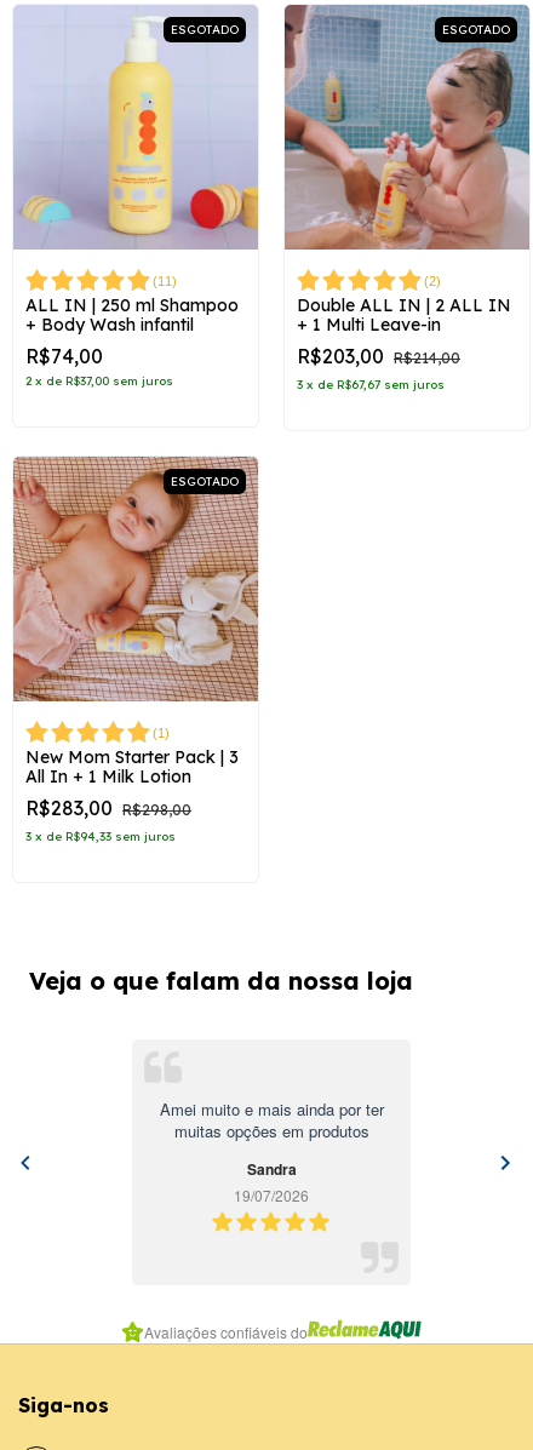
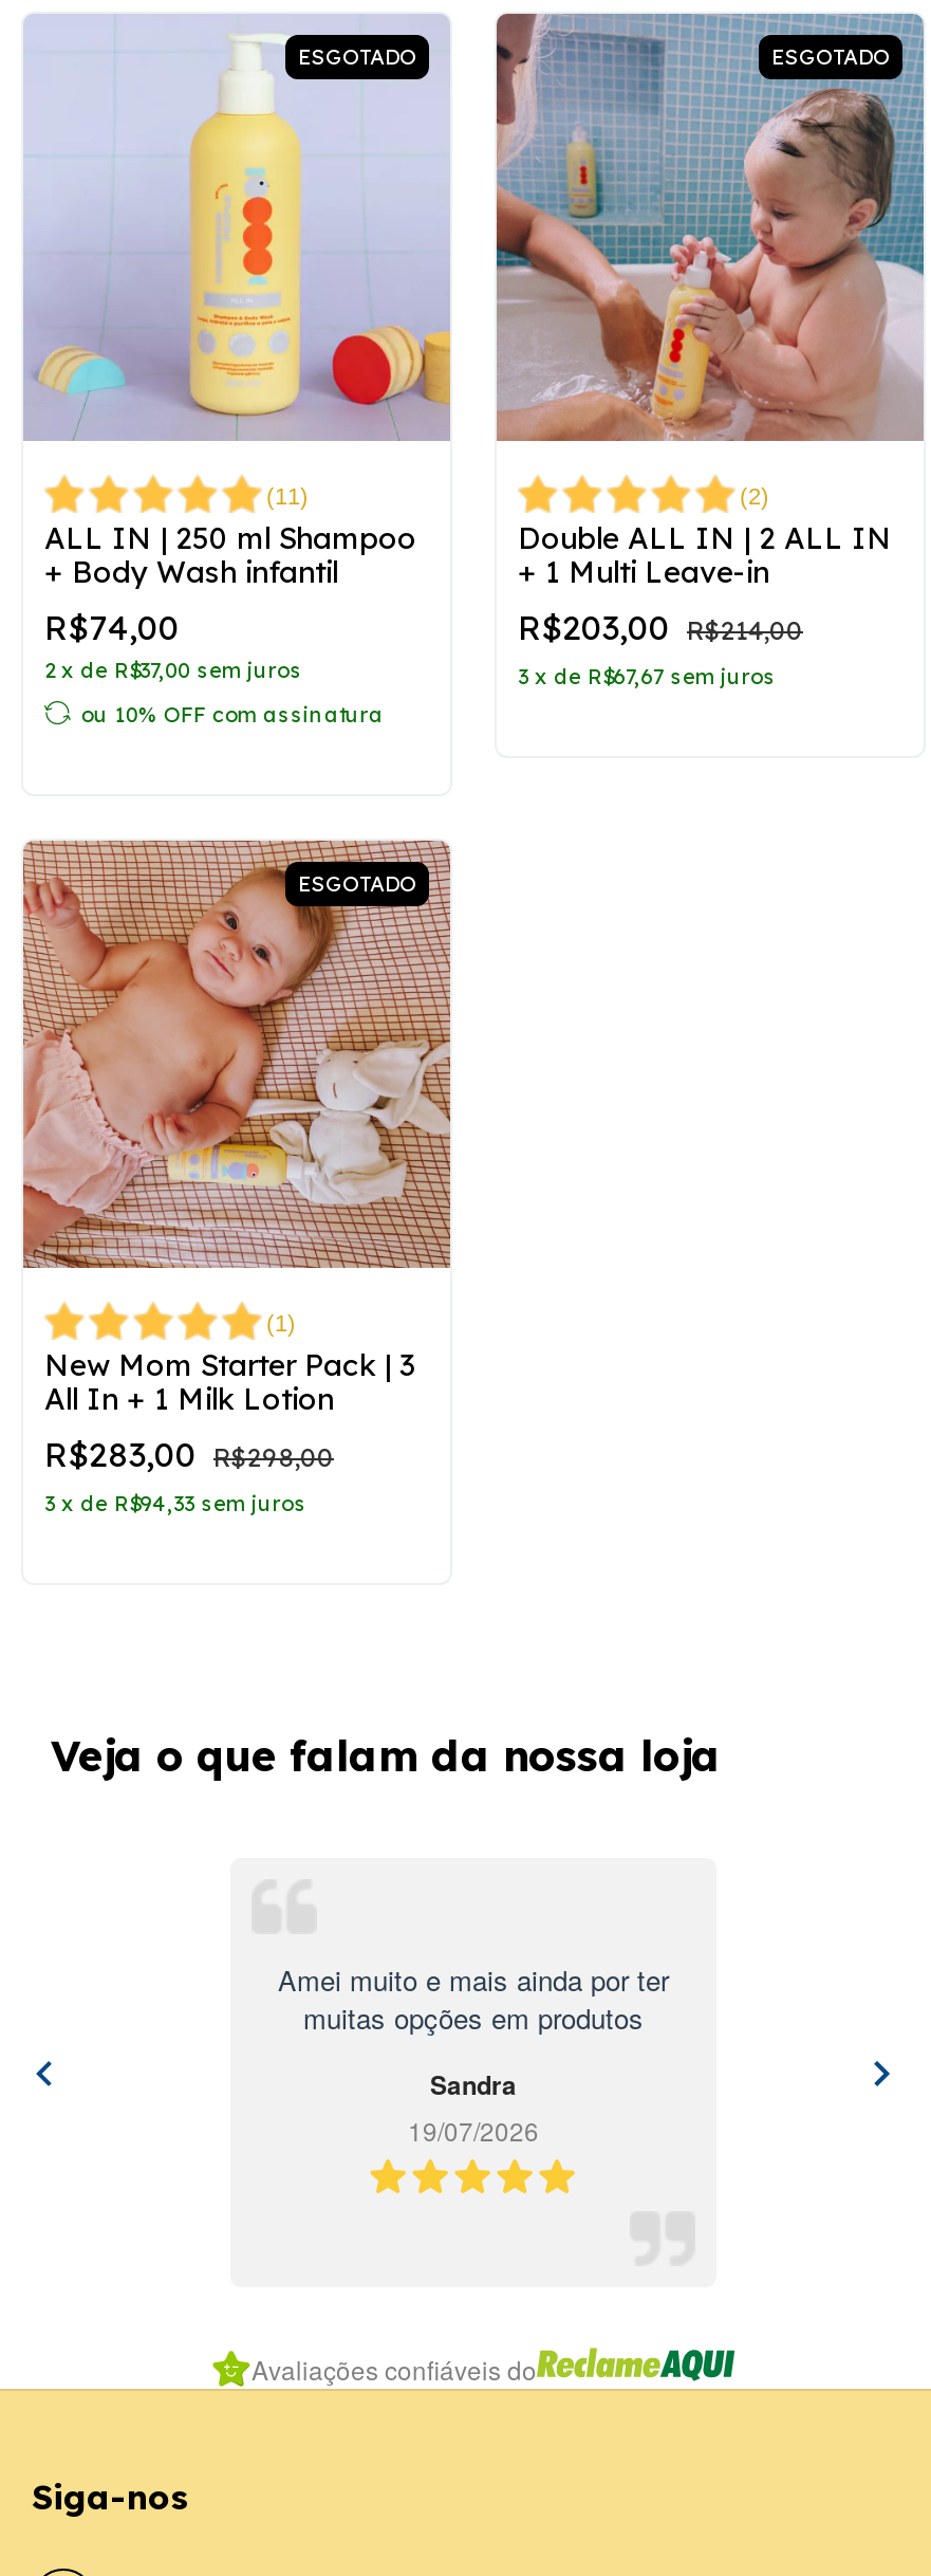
none -> [81,701,383,729] ou 10% OFF com assinatura

